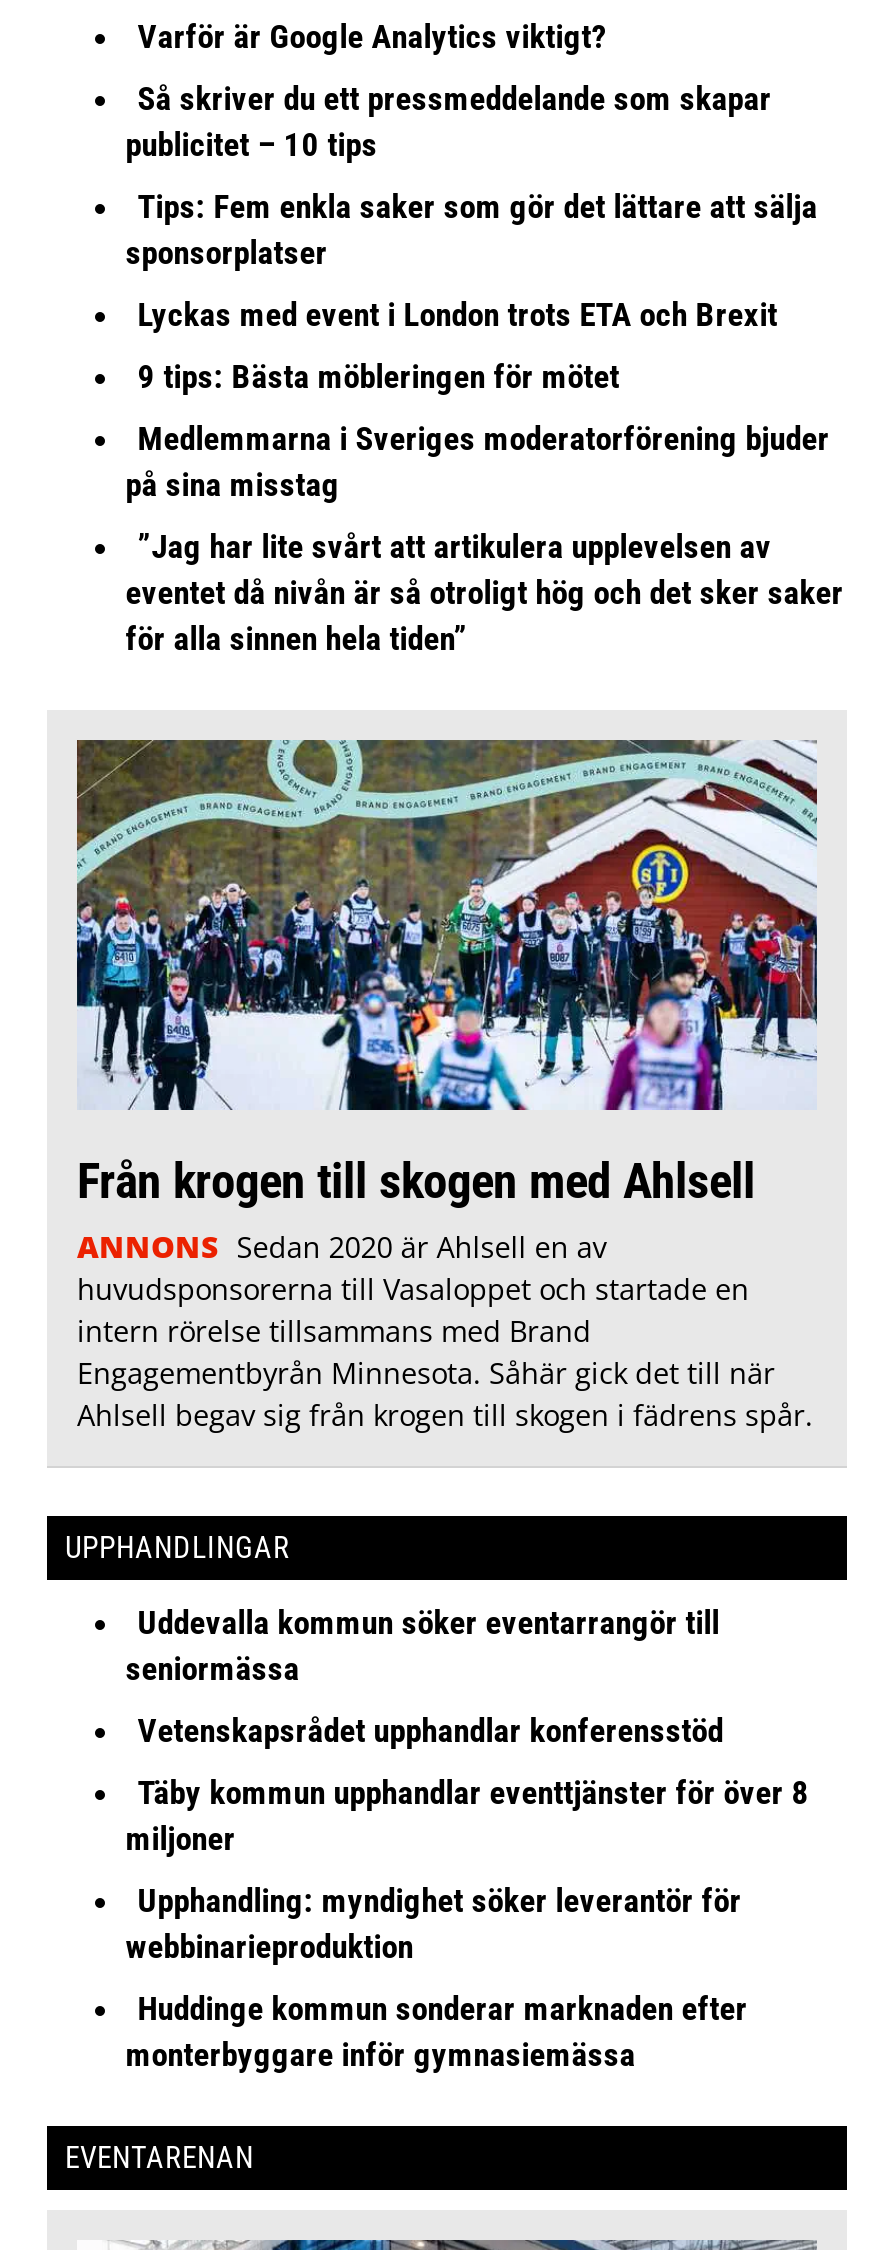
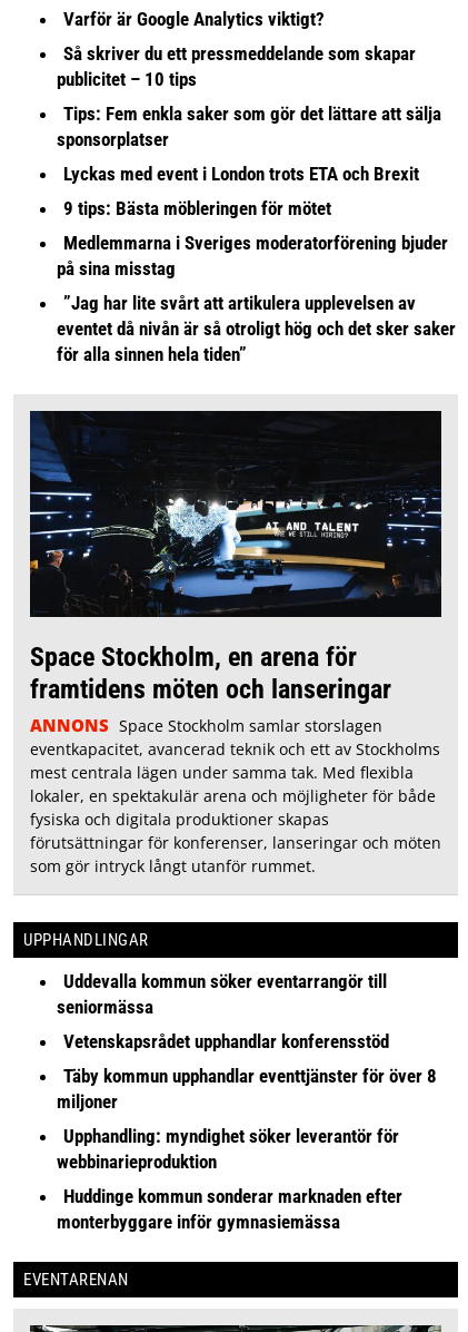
[75,738,817,1062] [image] -> [29,410,442,618] [image]
[77,1151,813,1433] Från krogen till skogen med Ahlsell | ANNONS Sedan 2020 är Ahlsell en av | huvudsponsorerna till Vasaloppet och startade en | intern rörelse tillsammans med Brand | Engagementbyrån Minnesota. Såhär gick det till när | Ahlsell begav sig från krogen till skogen i fädrens spår. -> [30,641,441,877] Space Stockholm, en arena för | framtidens möten och lanseringar | ANNONS Space Stockholm samlar storslagen | eventkapacitet, avancerad teknik och ett av Stockholms | mest centrala lägen under samma tak. Med flexibla | lokaler, en spektakulär arena och möjligheter för både | fysiska och digitala produktioner skapas | förutsättningar för konferenser, lanseringar och möten | som gör intryck långt utanför rummet.

